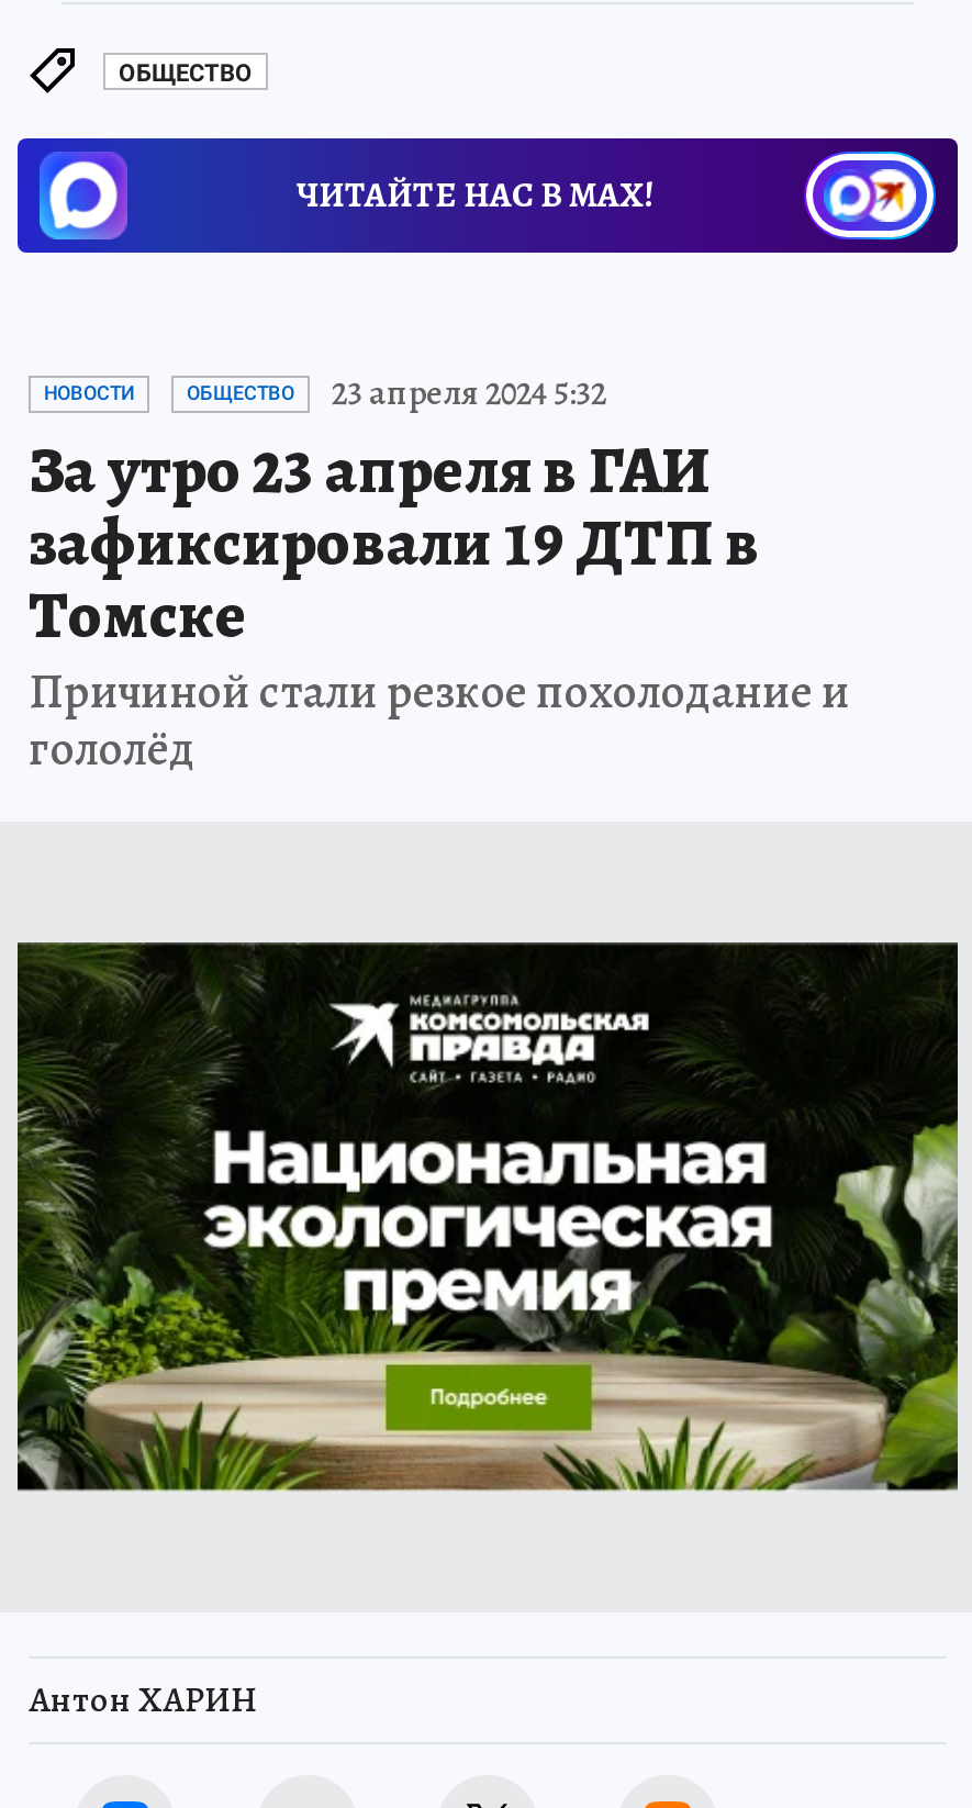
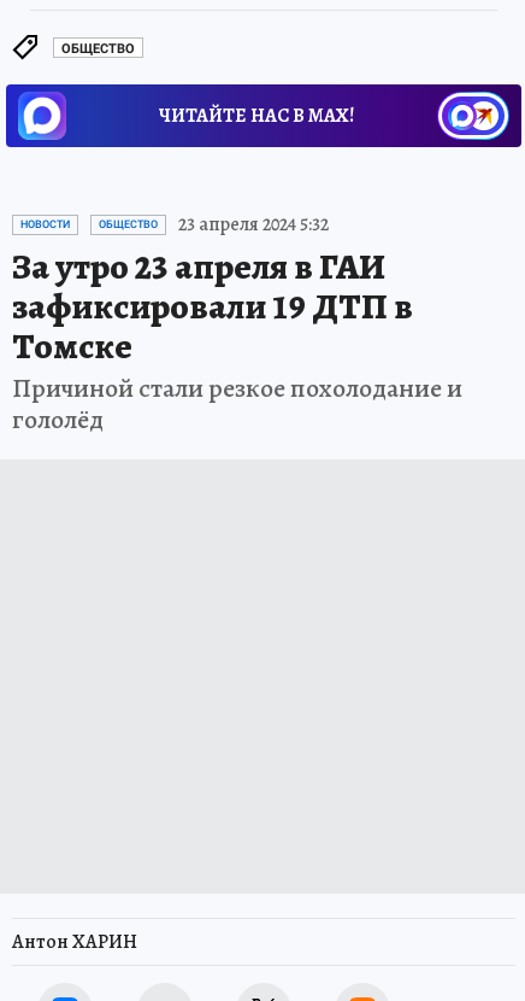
[15,940,960,1494] [image] -> none

